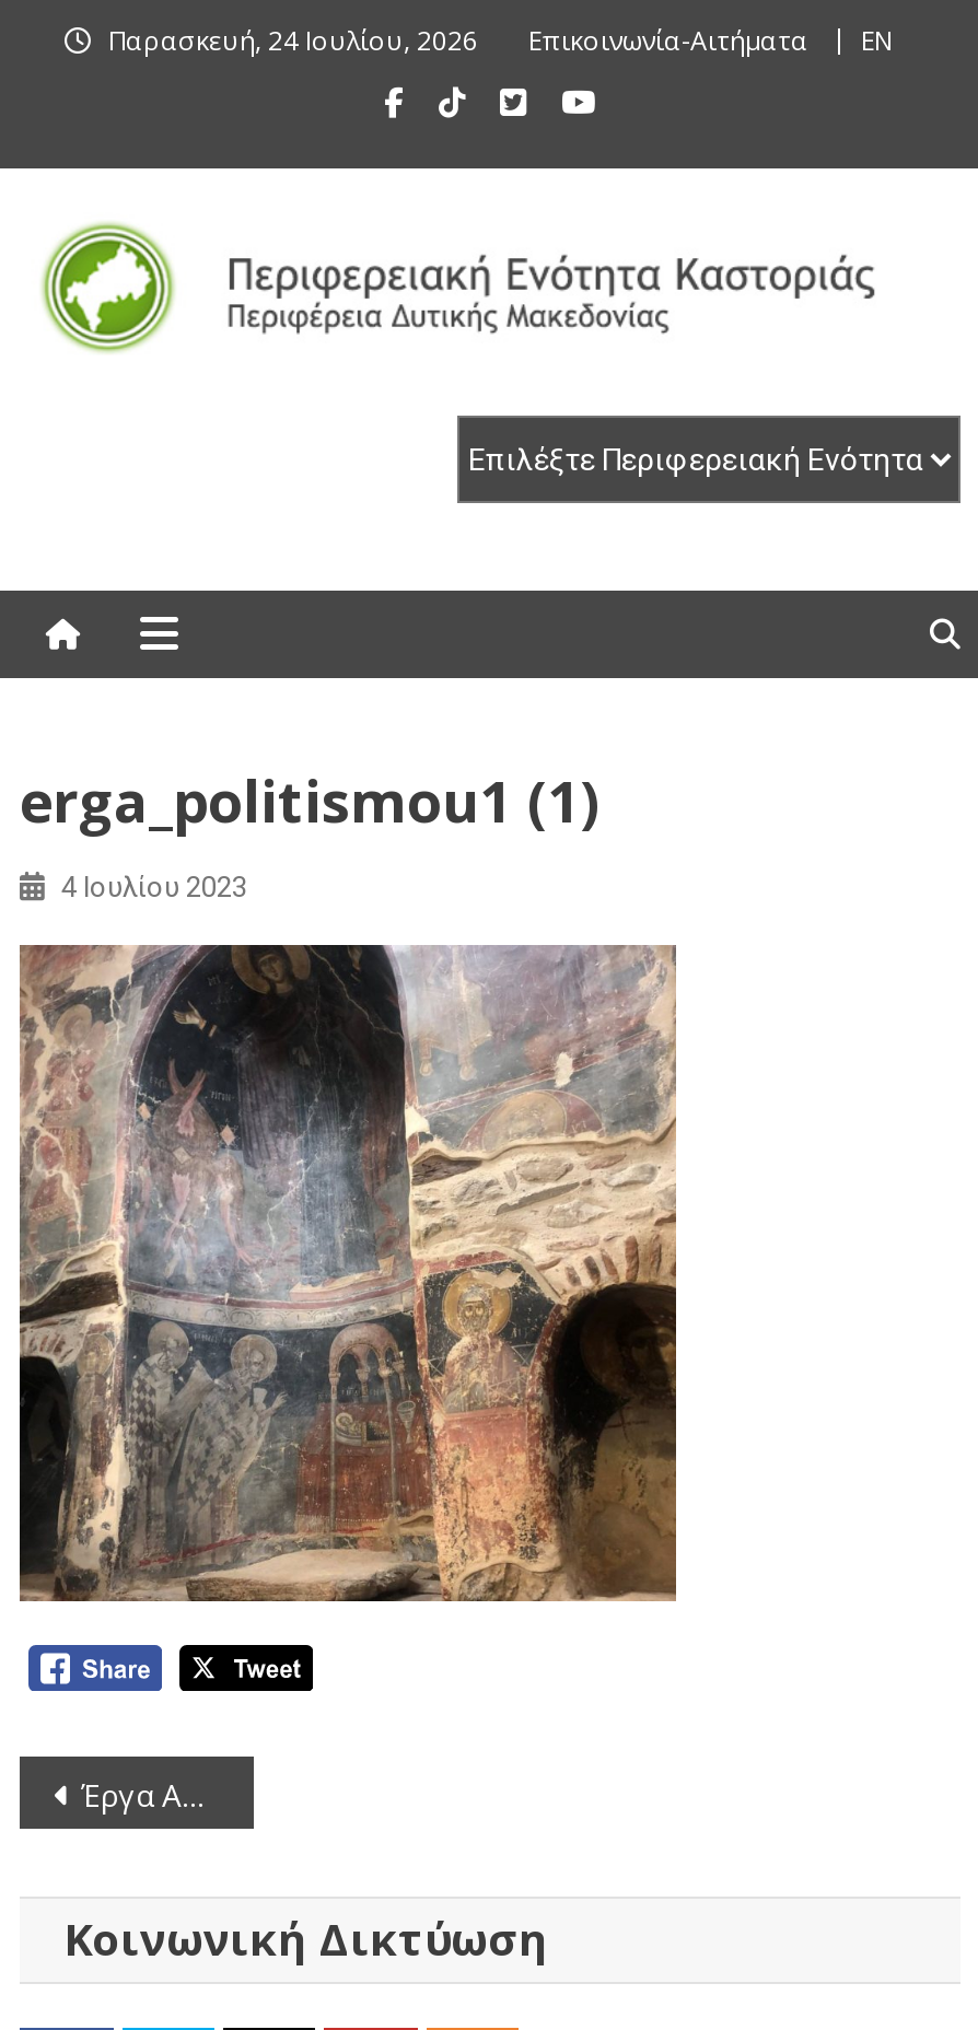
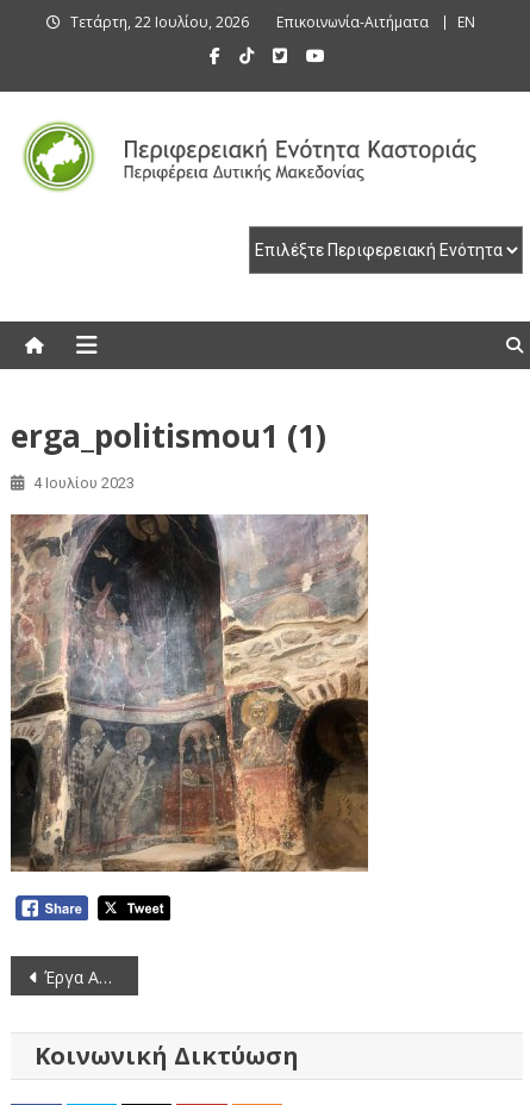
[108,22,478,59] Παρασκευή, 24 Ιουλίου, 2026 -> [70,12,249,32] Τετάρτη, 22 Ιουλίου, 2026

